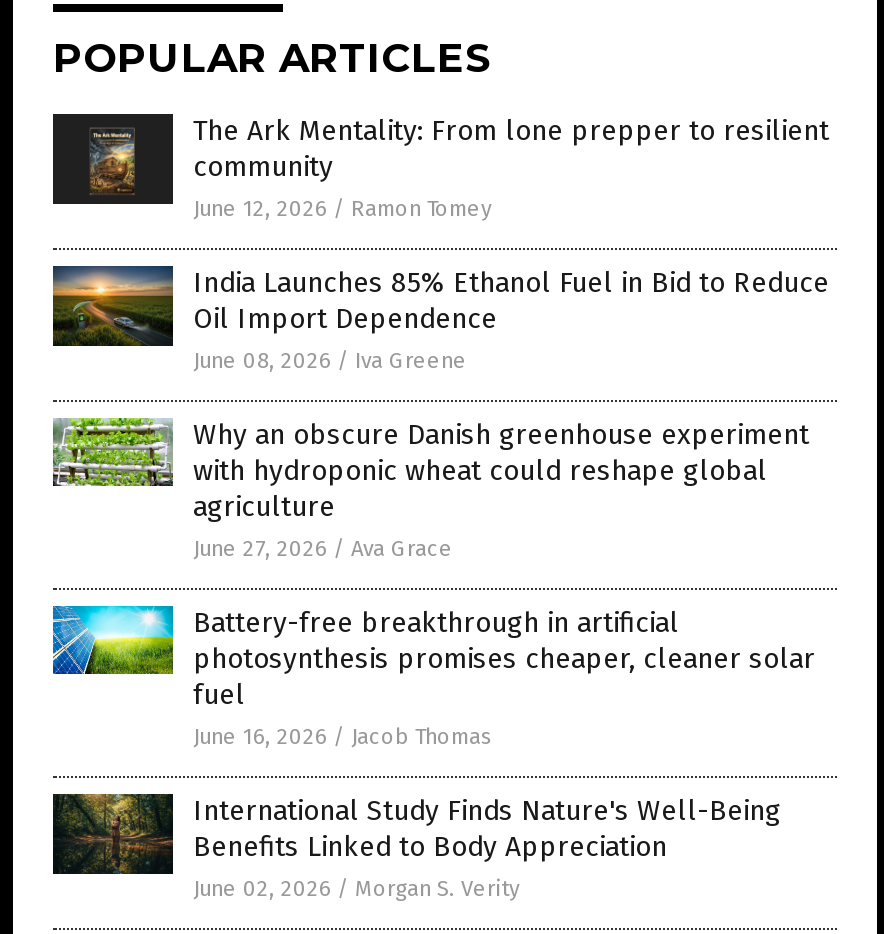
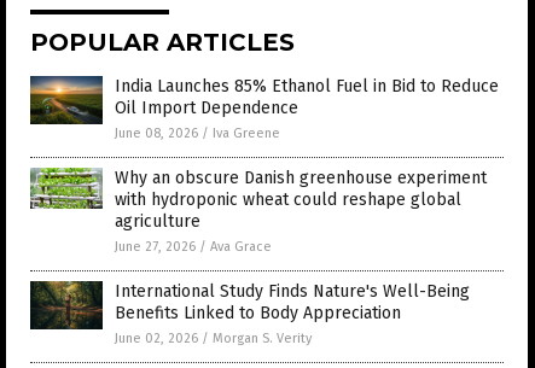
[51,114,829,222] [image] | The Ark Mentality: From lone prepper to resilient | community | June 12, 2026 / Ramon Tomey -> none
[51,604,815,750] [image] | Battery-free breakthrough in artificial | photosynthesis promises cheaper, cleaner solar | fuel | June 16, 2026 / Jacob Thomas -> none

